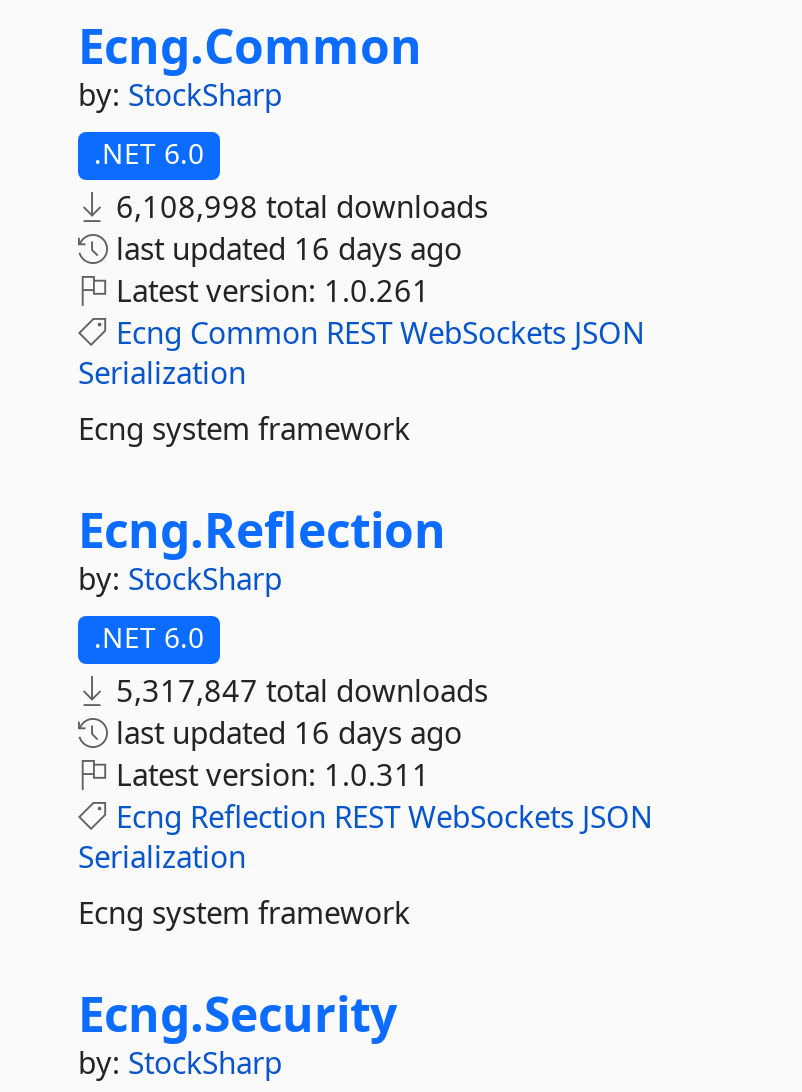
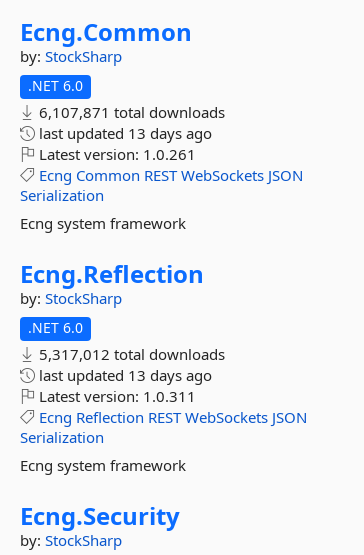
[108,186,488,226] 6,108,998 total downloads -> [35,102,225,122] 6,107,871 total downloads
[108,228,462,268] last updated 16 days ago -> [35,123,212,143] last updated 13 days ago
[108,670,488,710] 5,317,847 total downloads -> [35,344,225,364] 5,317,012 total downloads
[108,712,462,752] last updated 16 days ago -> [35,365,212,385] last updated 13 days ago

